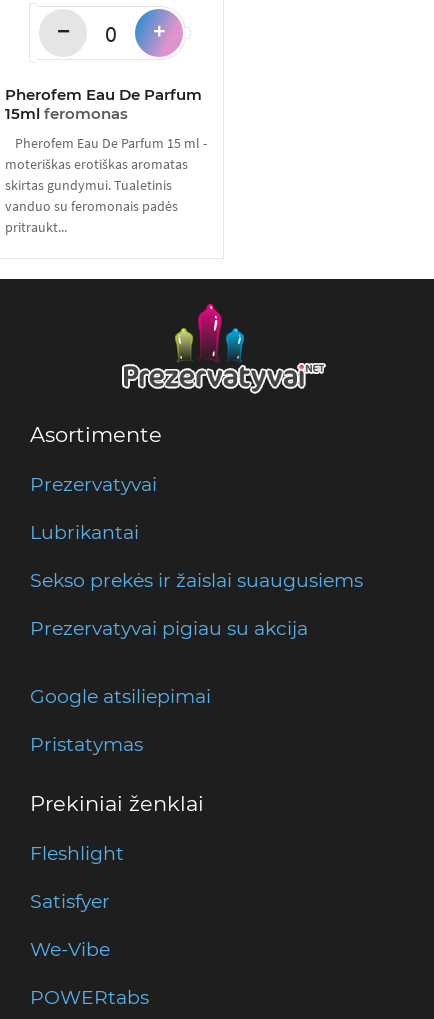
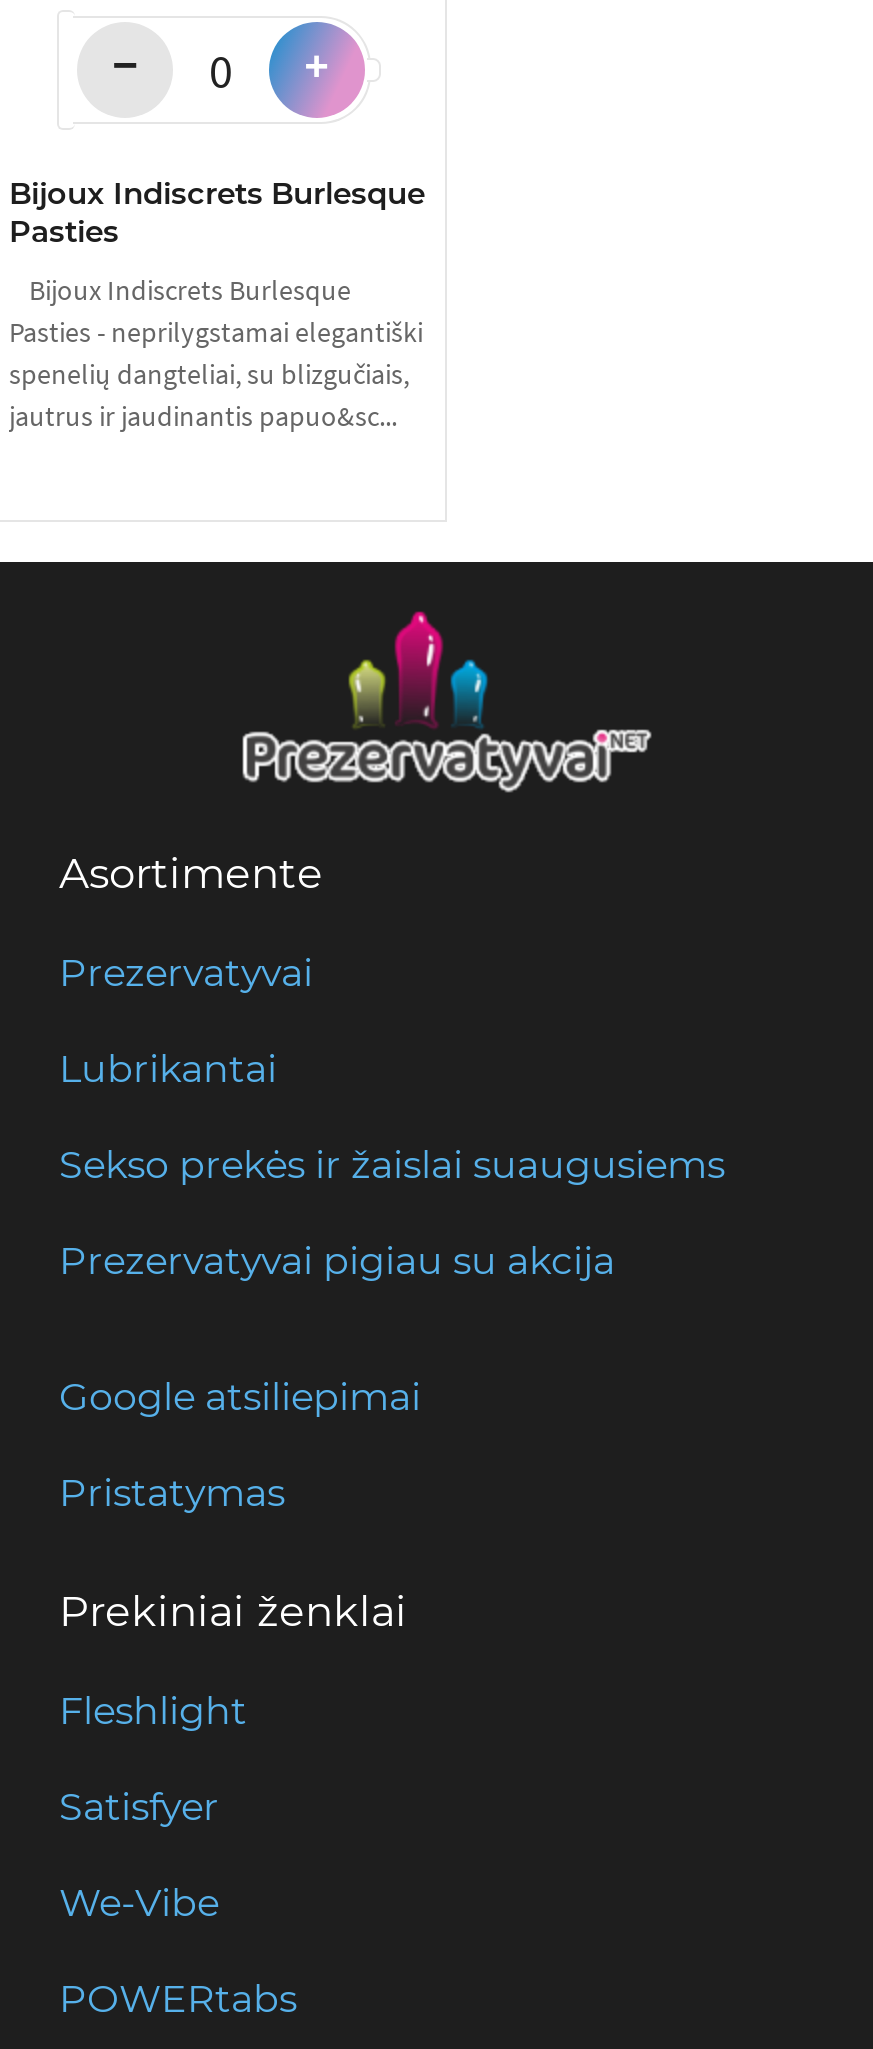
[5,85,202,123] Pherofem Eau De Parfum | 15ml feromonas -> [9,174,425,250] Bijoux Indiscrets Burlesque | Pasties
[5,134,207,236] Pherofem Eau De Parfum 15 ml - | moteriškas erotiškas aromatas | skirtas gundymui. Tualetinis | vanduo su feromonais padės | pritraukt... -> [9,272,423,434] Bijoux Indiscrets Burlesque | Pasties - neprilygstamai elegantiški | spenelių dangteliai, su blizgučiais, | jautrus ir jaudinantis papuo&sc...

